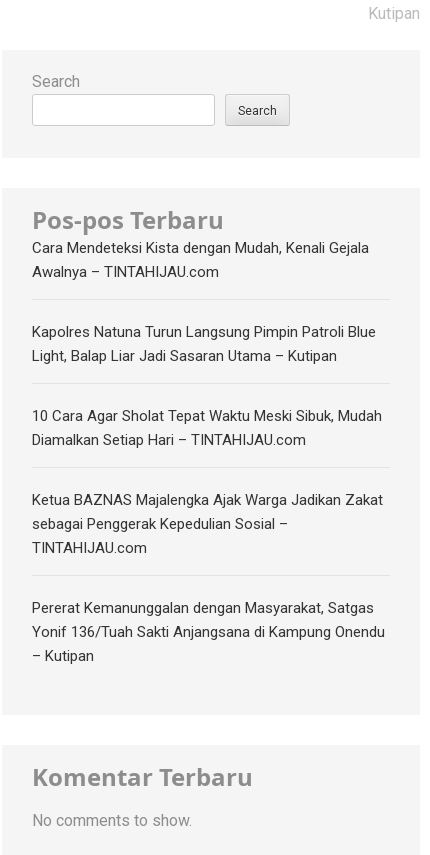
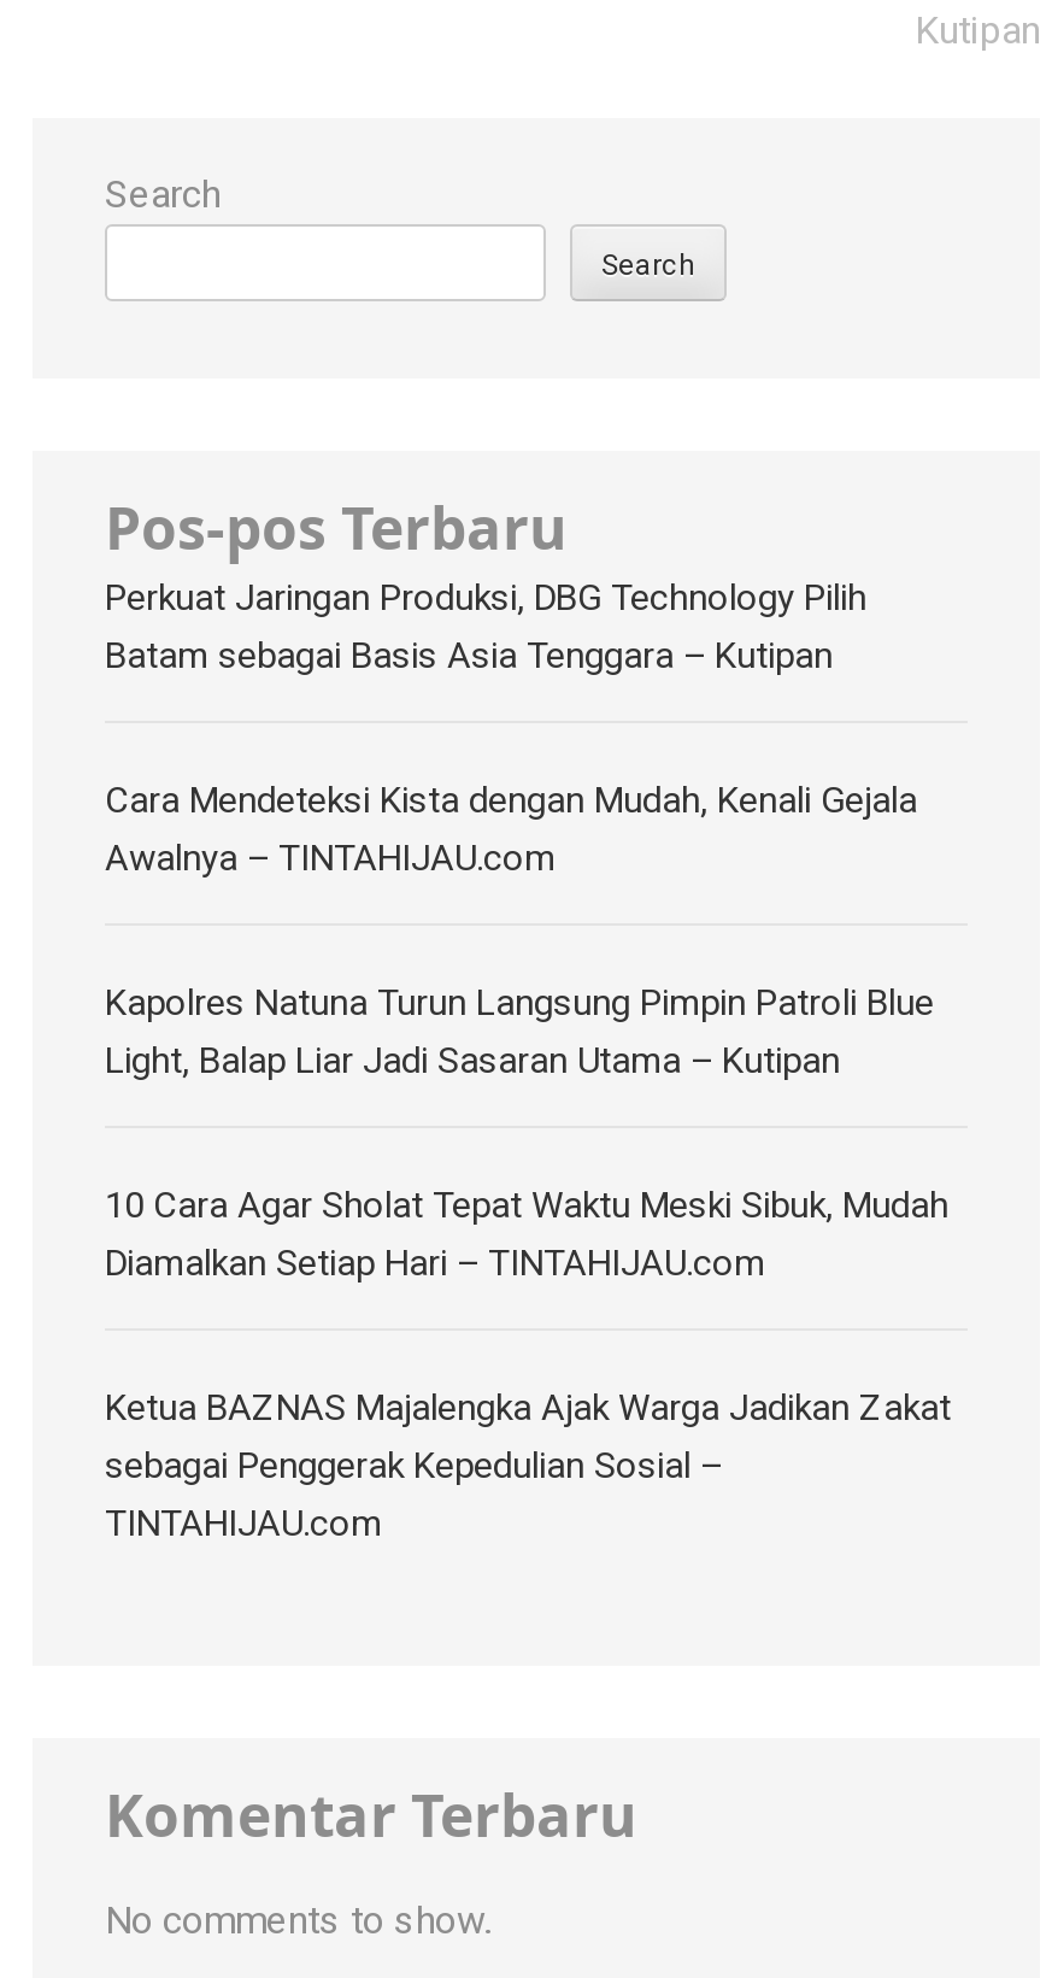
none -> [105,577,866,678] Perkuat Jaringan Produksi, DBG Technology Pilih | Batam sebagai Basis Asia Tenggara – Kutipan
moved [32,239,383,557] -> [105,780,951,1546]: Cara Mendeteksi Kista dengan Mudah, Kenali Gejala | Awalnya – TINTAHIJAU.com | Kapolres Natuna Turun Langsung Pimpin Patroli Blue | ... | sebagai Penggerak Kepedulian Sosial – | TINTAHIJAU.com
[32,599,385,665] Pererat Kemanunggalan dengan Masyarakat, Satgas | Yonif 136/Tuah Sakti Anjangsana di Kampung Onendu | – Kutipan -> none

